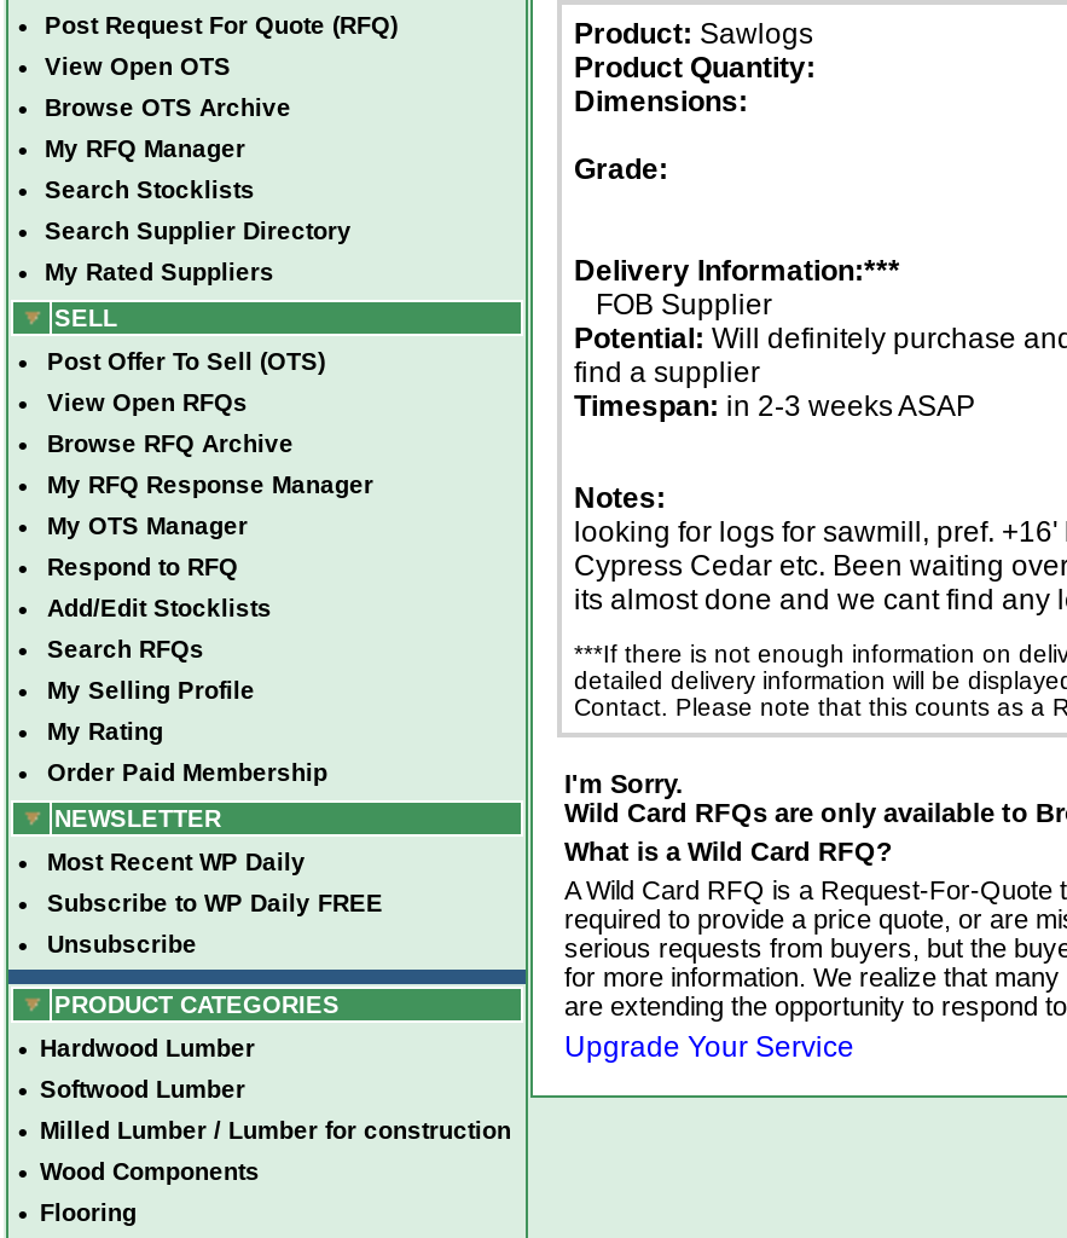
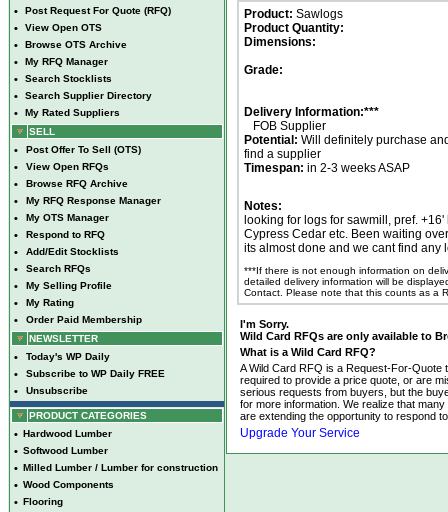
[47,849,306,875] Most Recent WP Daily -> [26,351,110,362] Today's WP Daily

